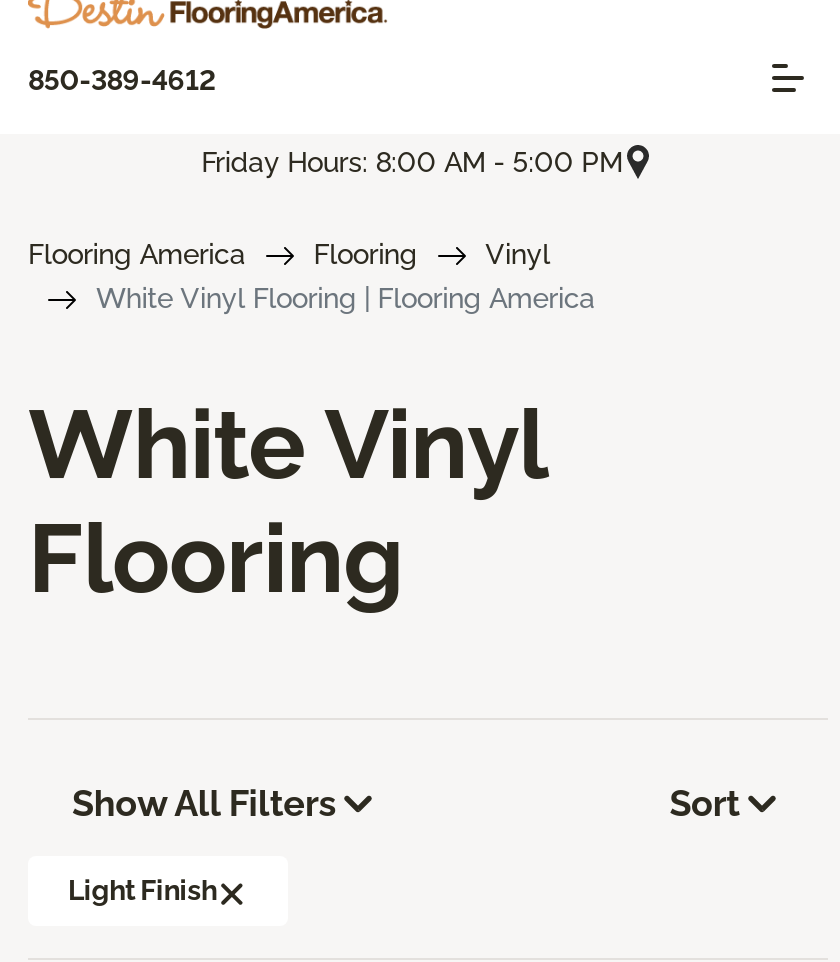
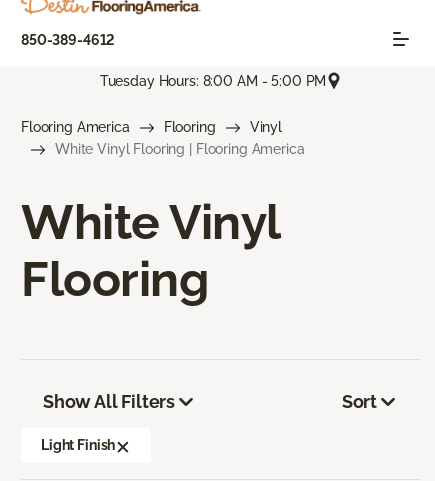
[201,145,623,177] Friday Hours: 8:00 AM - 5:00 PM -> [100,73,326,89] Tuesday Hours: 8:00 AM - 5:00 PM

